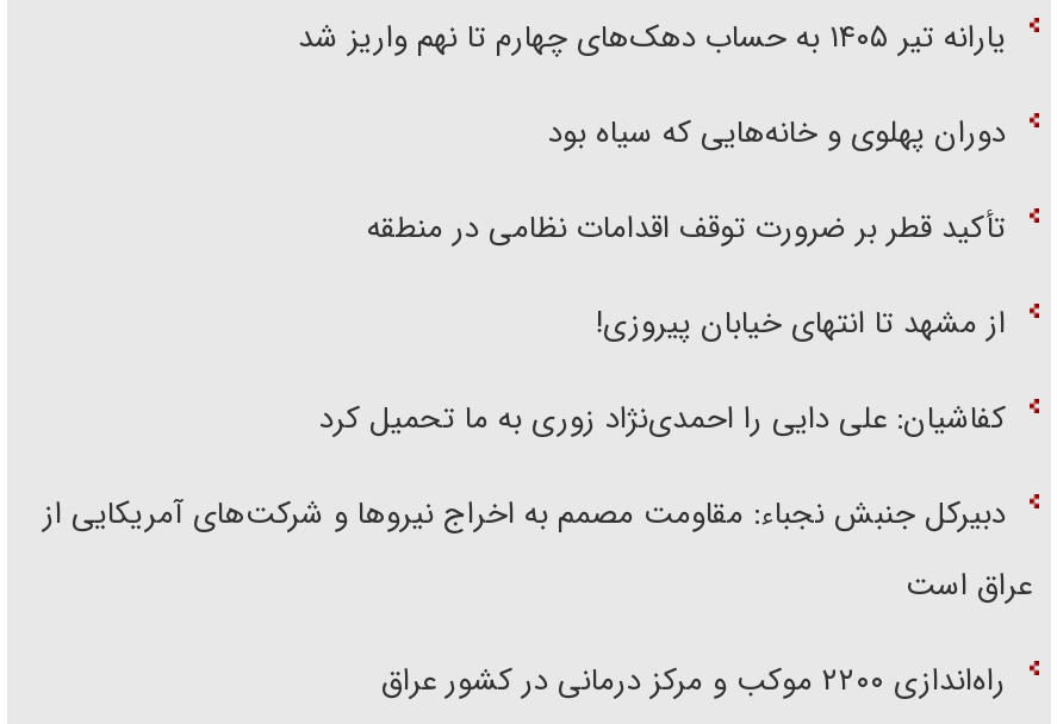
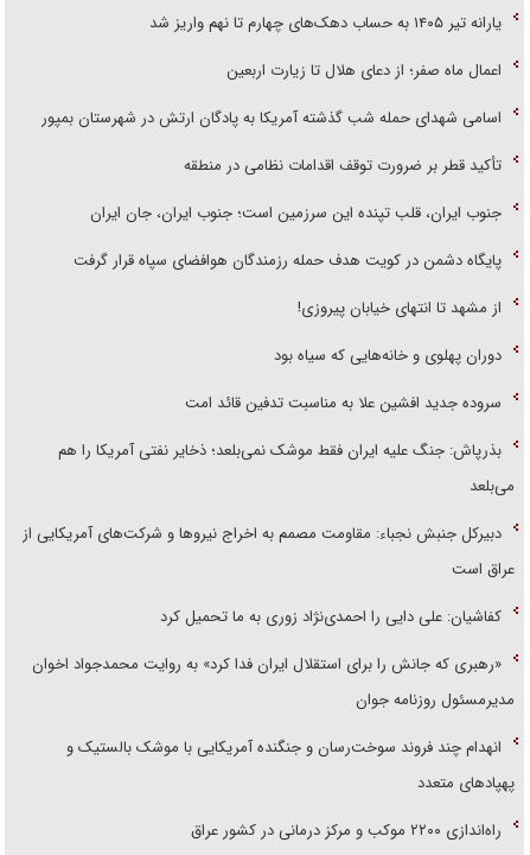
none -> [41,58,502,131] اعمال ماه صفر؛ از دعای هلال تا زیارت اربعین | اسامی شهدای حمله شب گذشته آمریکا به پادگان ارتش در شهرستان بمپور
moved [539,109,1006,159] -> [269,343,502,368]: دوران پهلوی و خانه‌هایی که سیاه بود
none -> [74,201,502,273] جنوب ایران، قلب تپنده این سرزمین است؛ جنوب ایران، جان ایران | پایگاه دشمن در کویت هدف حمله رزمندگان هوافضای سپاه قرار گرفت
none -> [58,391,515,499] سروده جدید افشین علا به مناسبت تدفین قائد امت | بذرپاش: جنگ علیه ایران فقط موشک نمی‌بلعد؛ ذخایر نفتی آمریکا را هم | می‌بلعد
moved [319,394,1006,444] -> [160,605,502,629]: کفاشیان: علی دایی را احمدی‌نژاد زوری به ما تحمیل کرد
none -> [32,652,515,796] «رهبری که جانش را برای استقلال ایران فدا کرد» به روایت محمد‌جواد اخوان | مدیرمسئول روزنامه جوان | انهدام چند فروند سوخت‌رسان و جنگنده آمریکایی با موشک بالستیک و | پهپاد‌های متعدد

